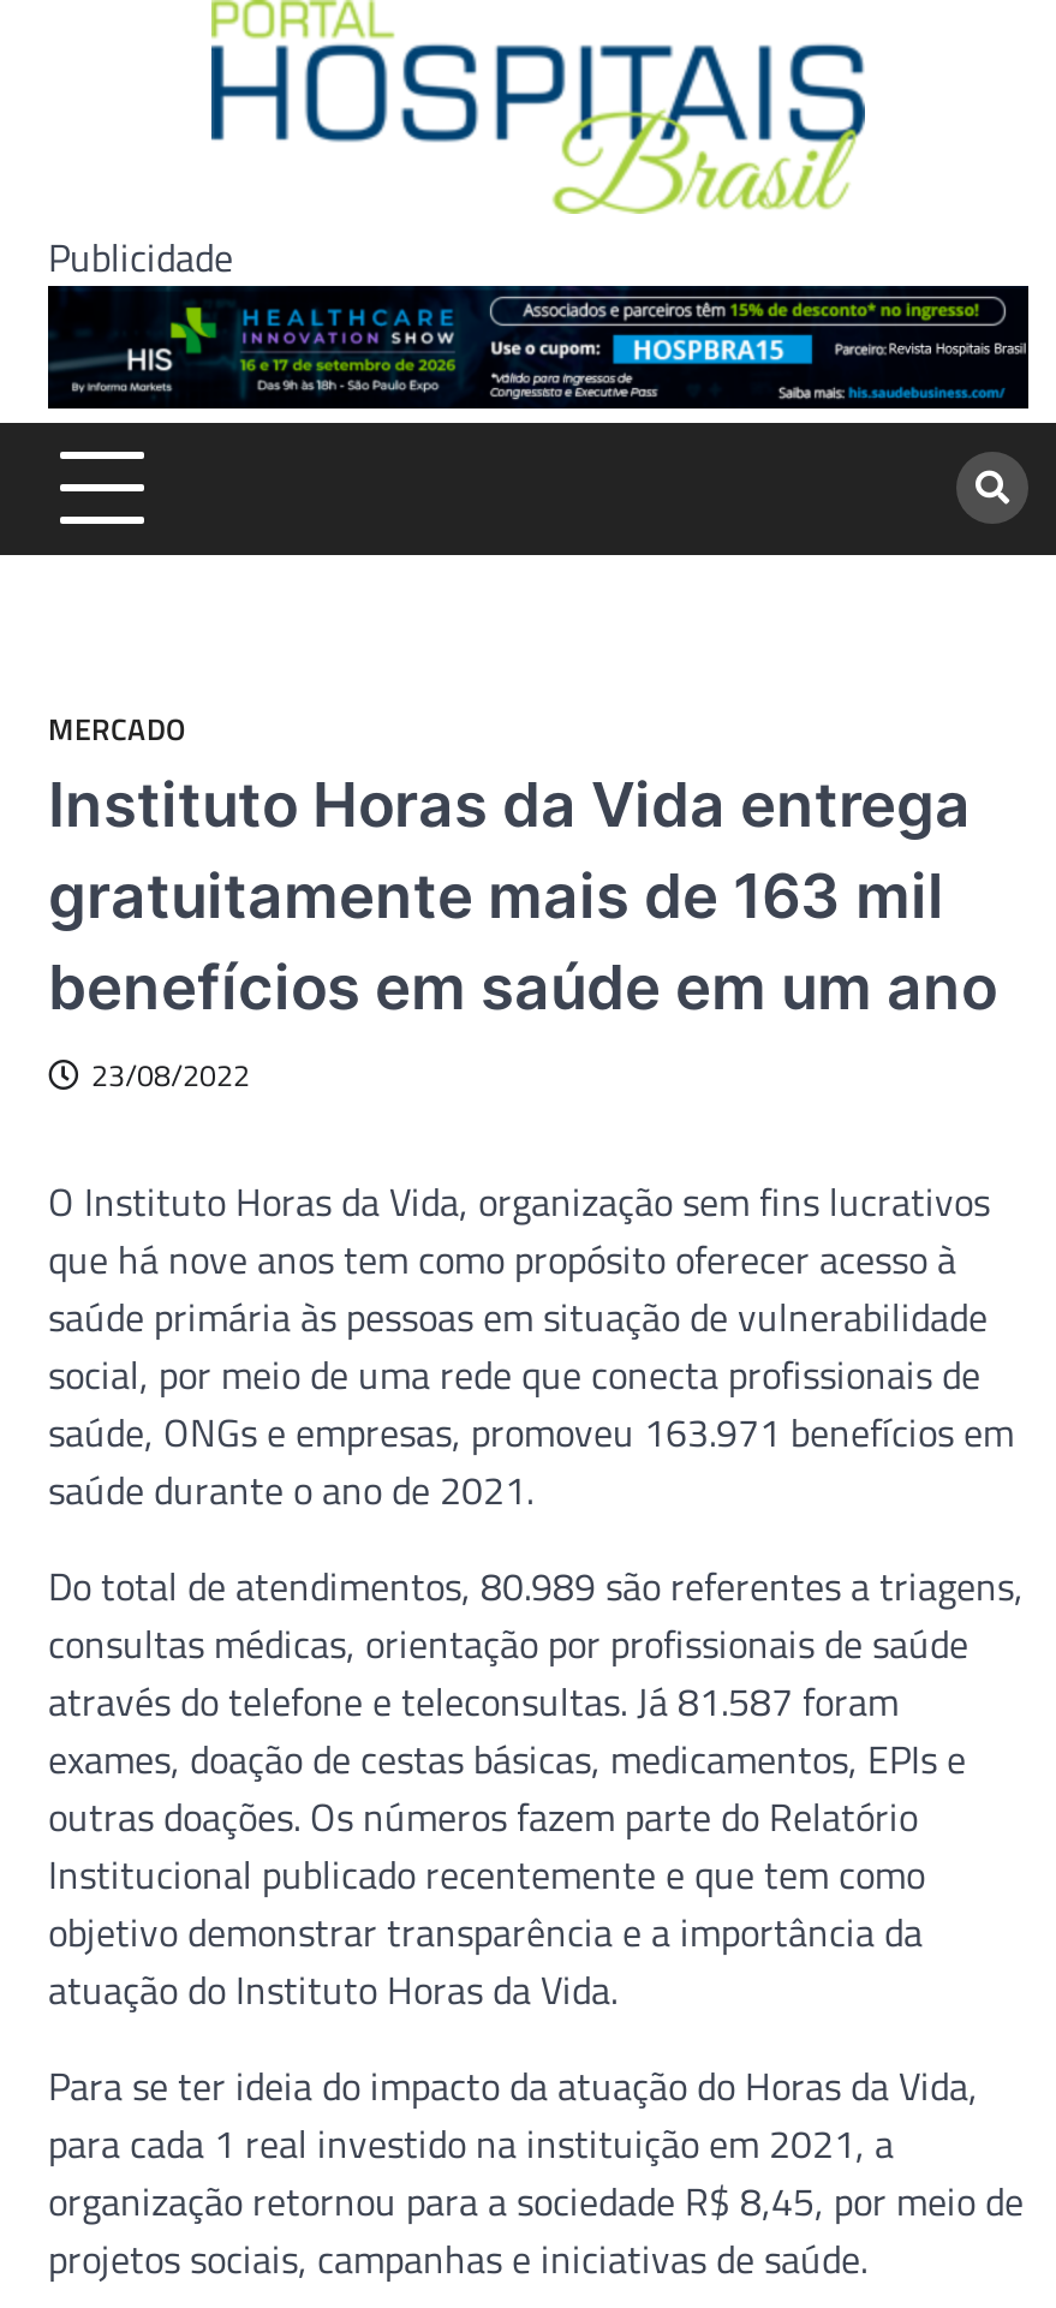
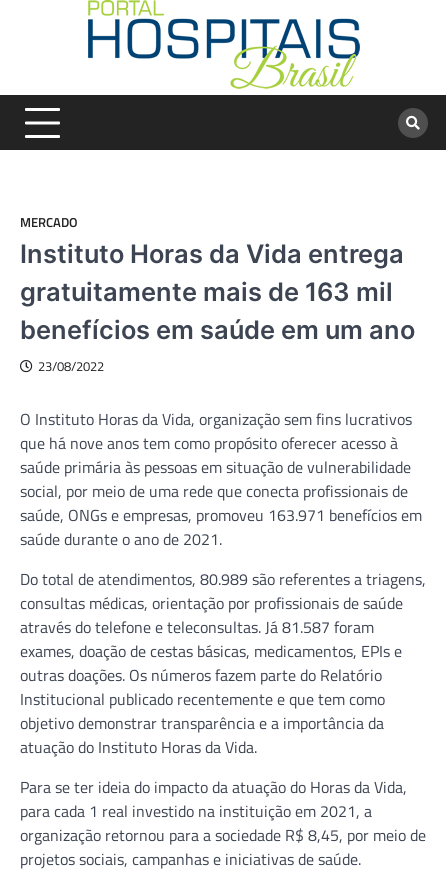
[48,228,233,286] Publicidade -> none

